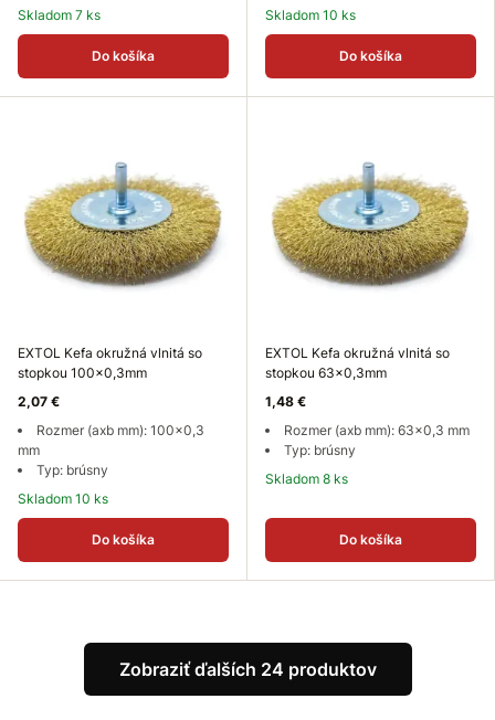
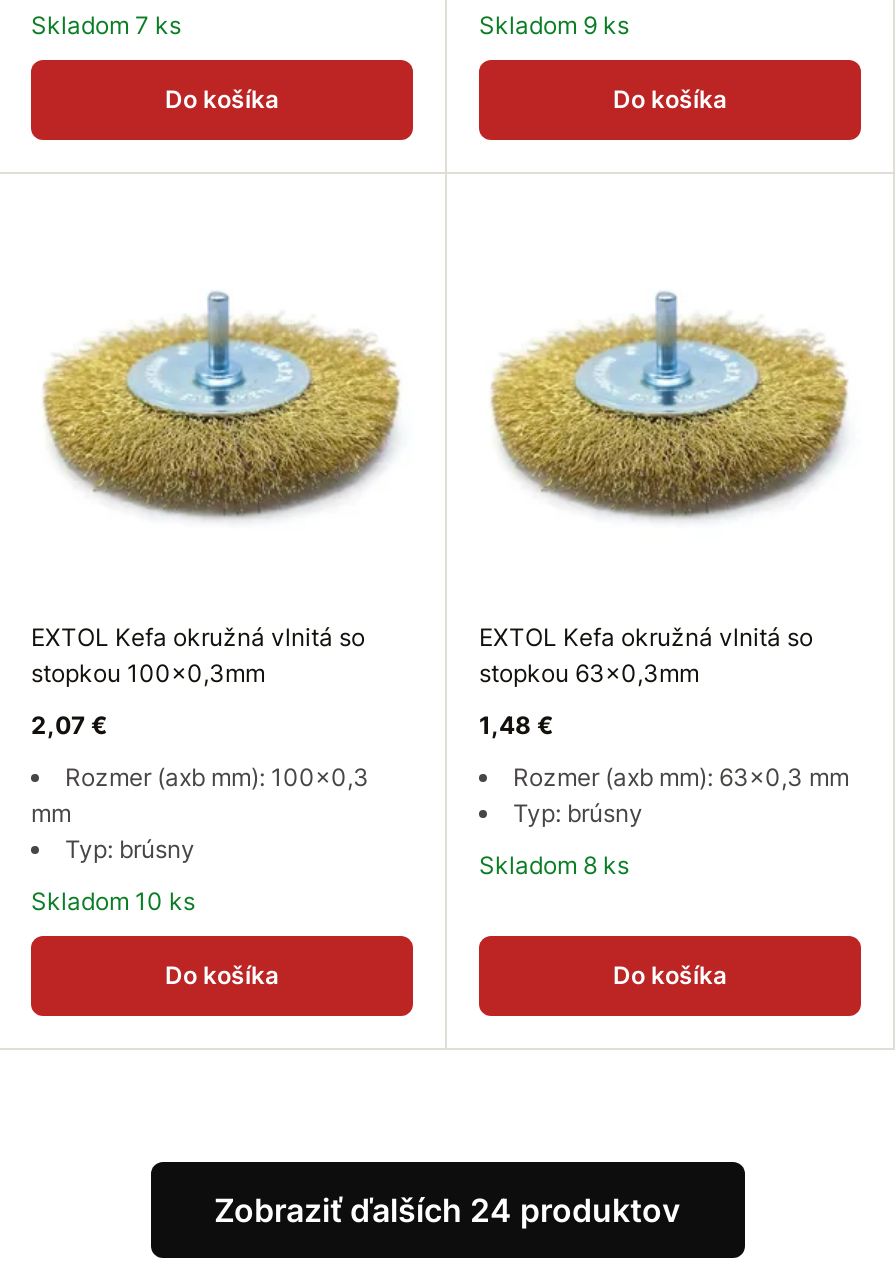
[274,7,356,23] Skladom 10 ks -> [495,10,629,40] Skladom 9 ks

